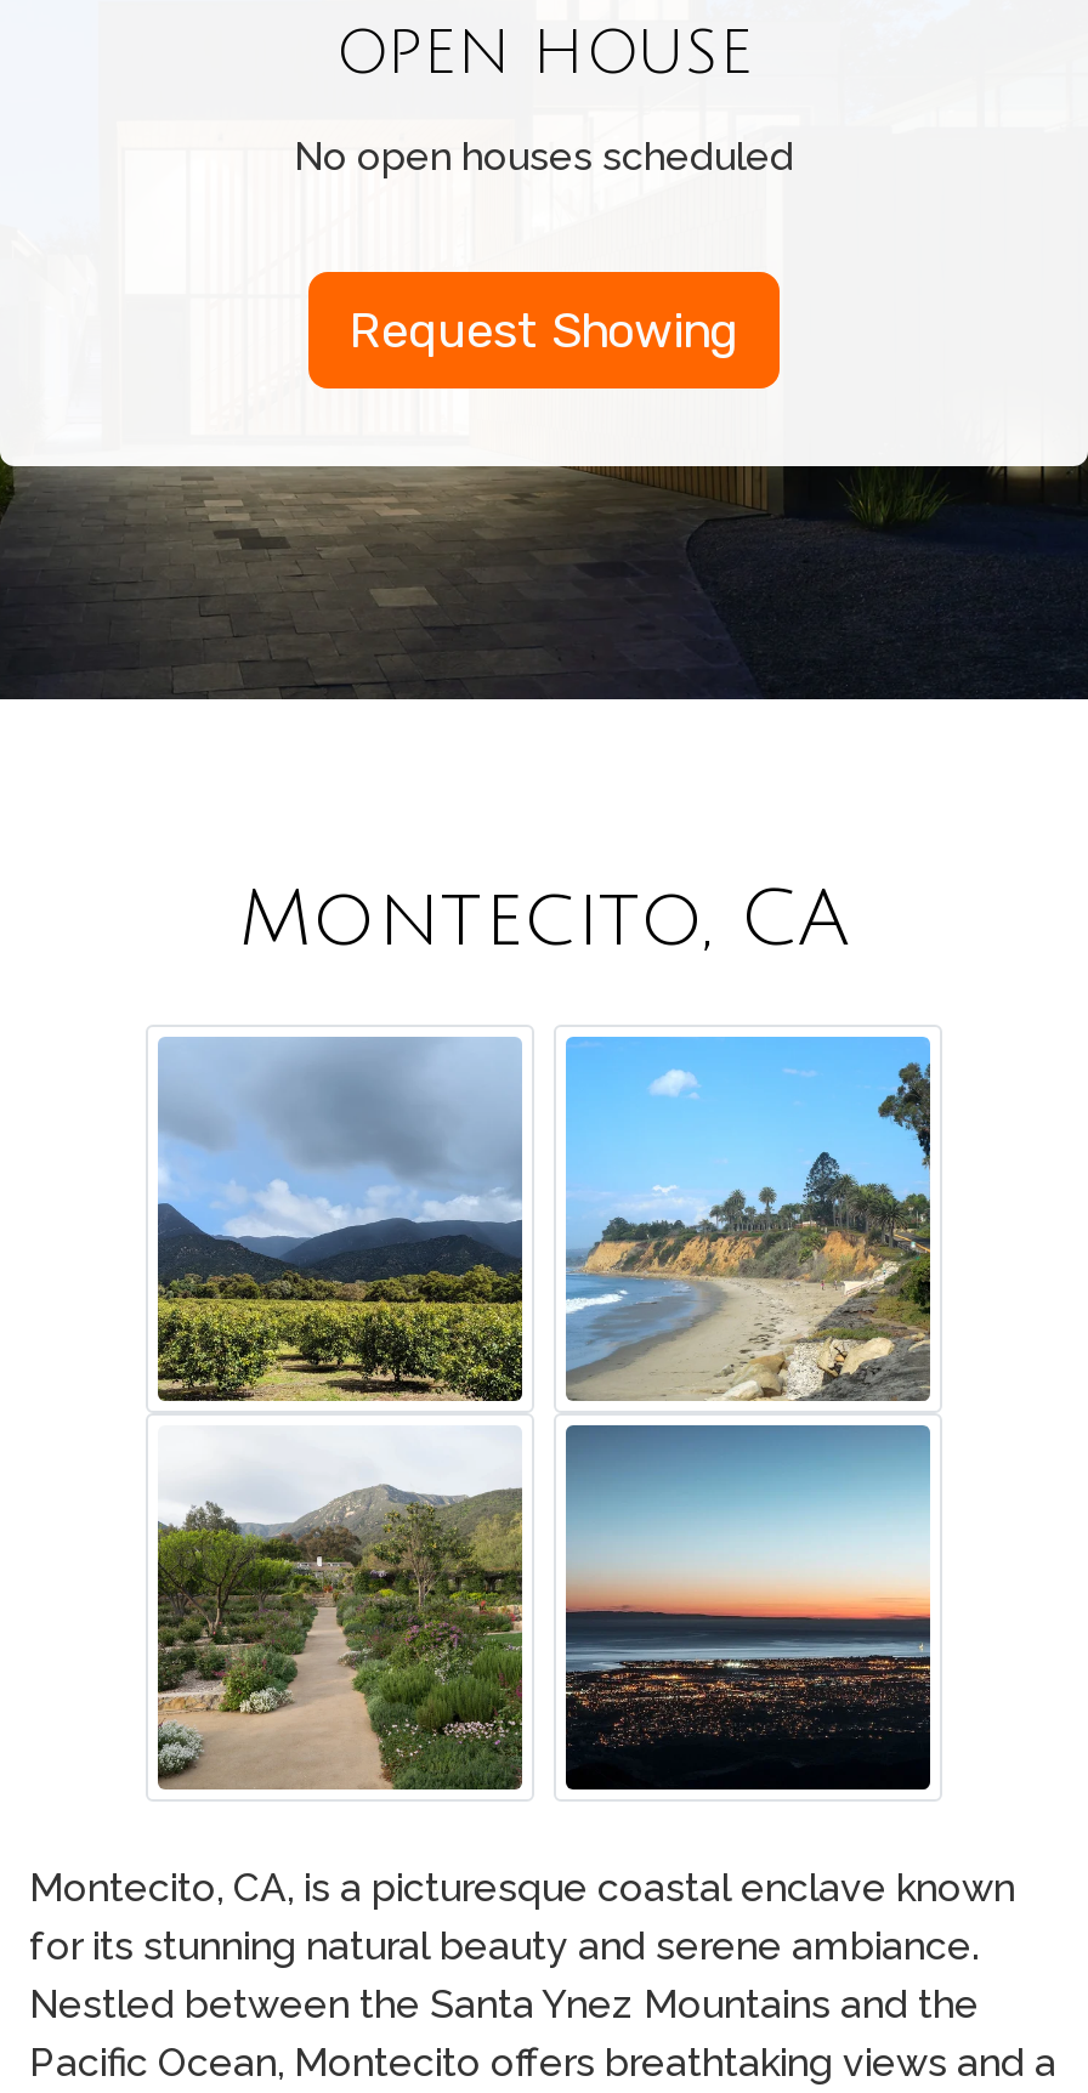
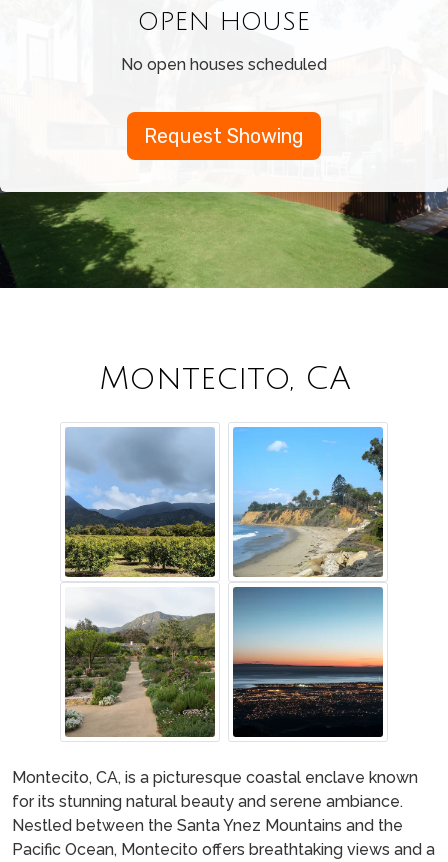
[7,459,1081,702] [image] -> [3,191,445,289] [image]

